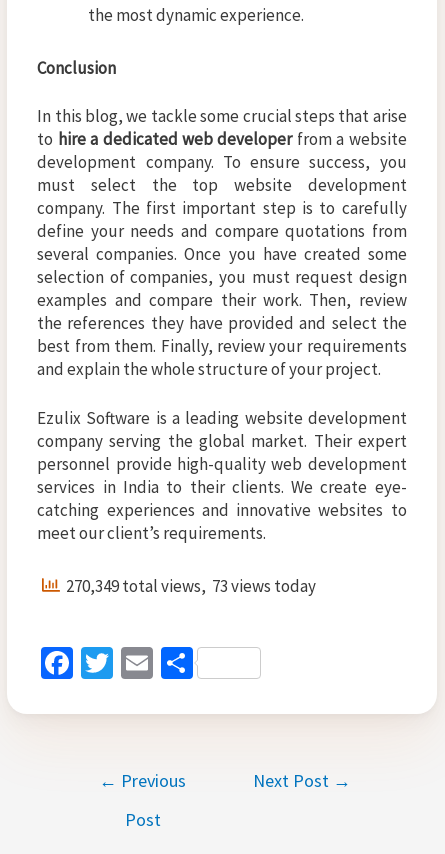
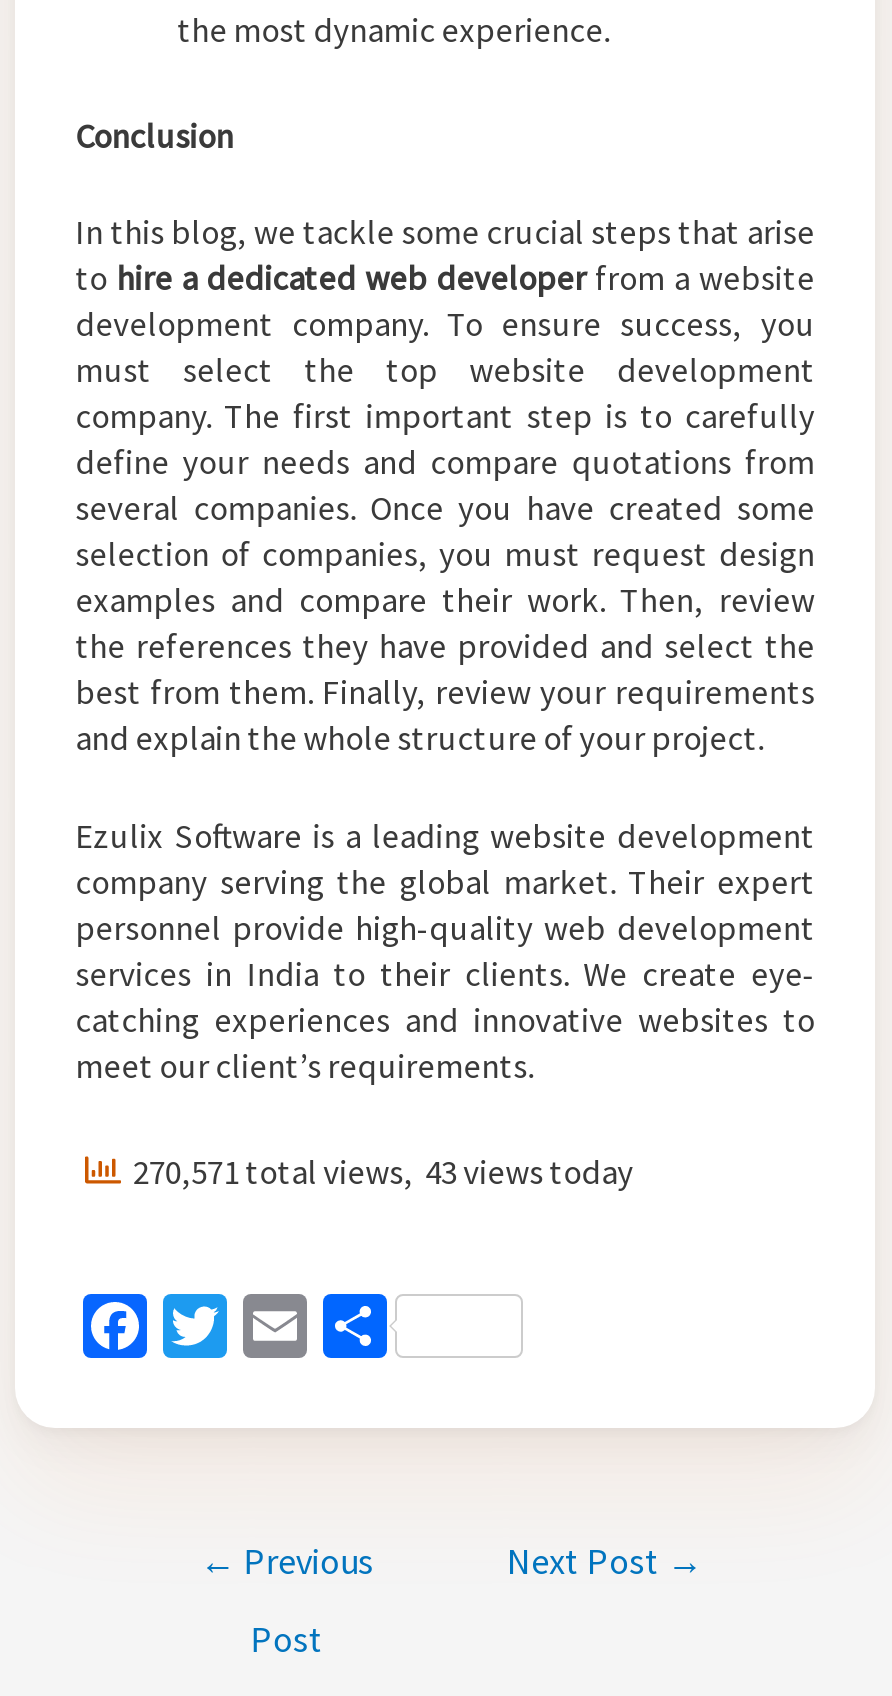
[60,575,316,597] 270,349 total views, 73 views today -> [121,1151,633,1195] 270,571 total views, 43 views today

